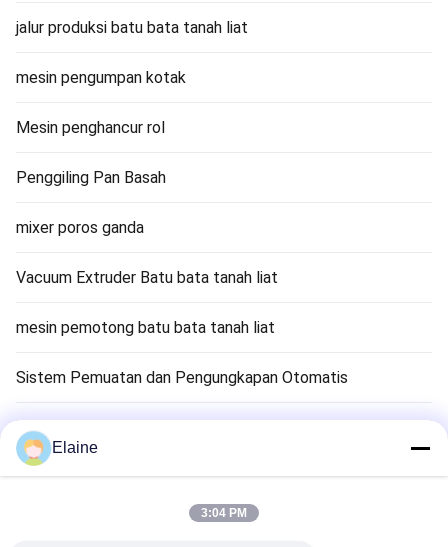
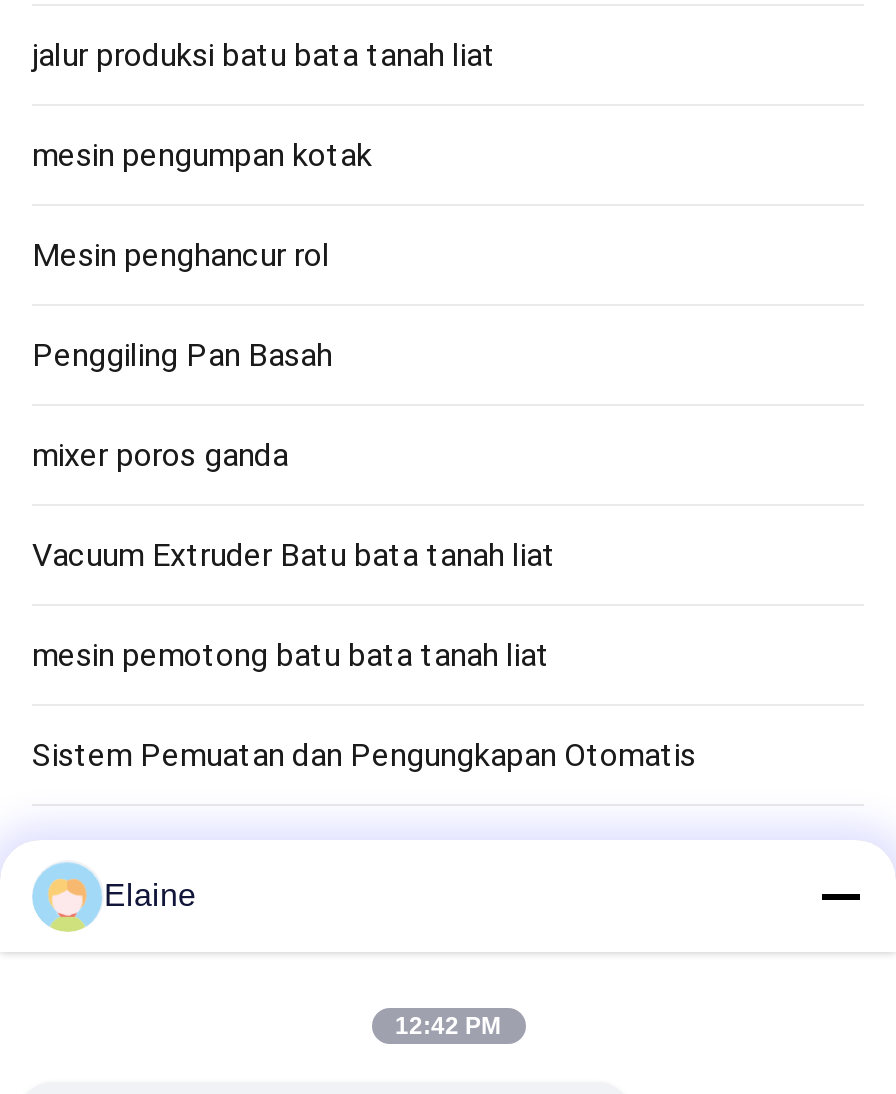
[201,506,247,520] 3:04 PM -> [395,1012,501,1040] 12:42 PM

